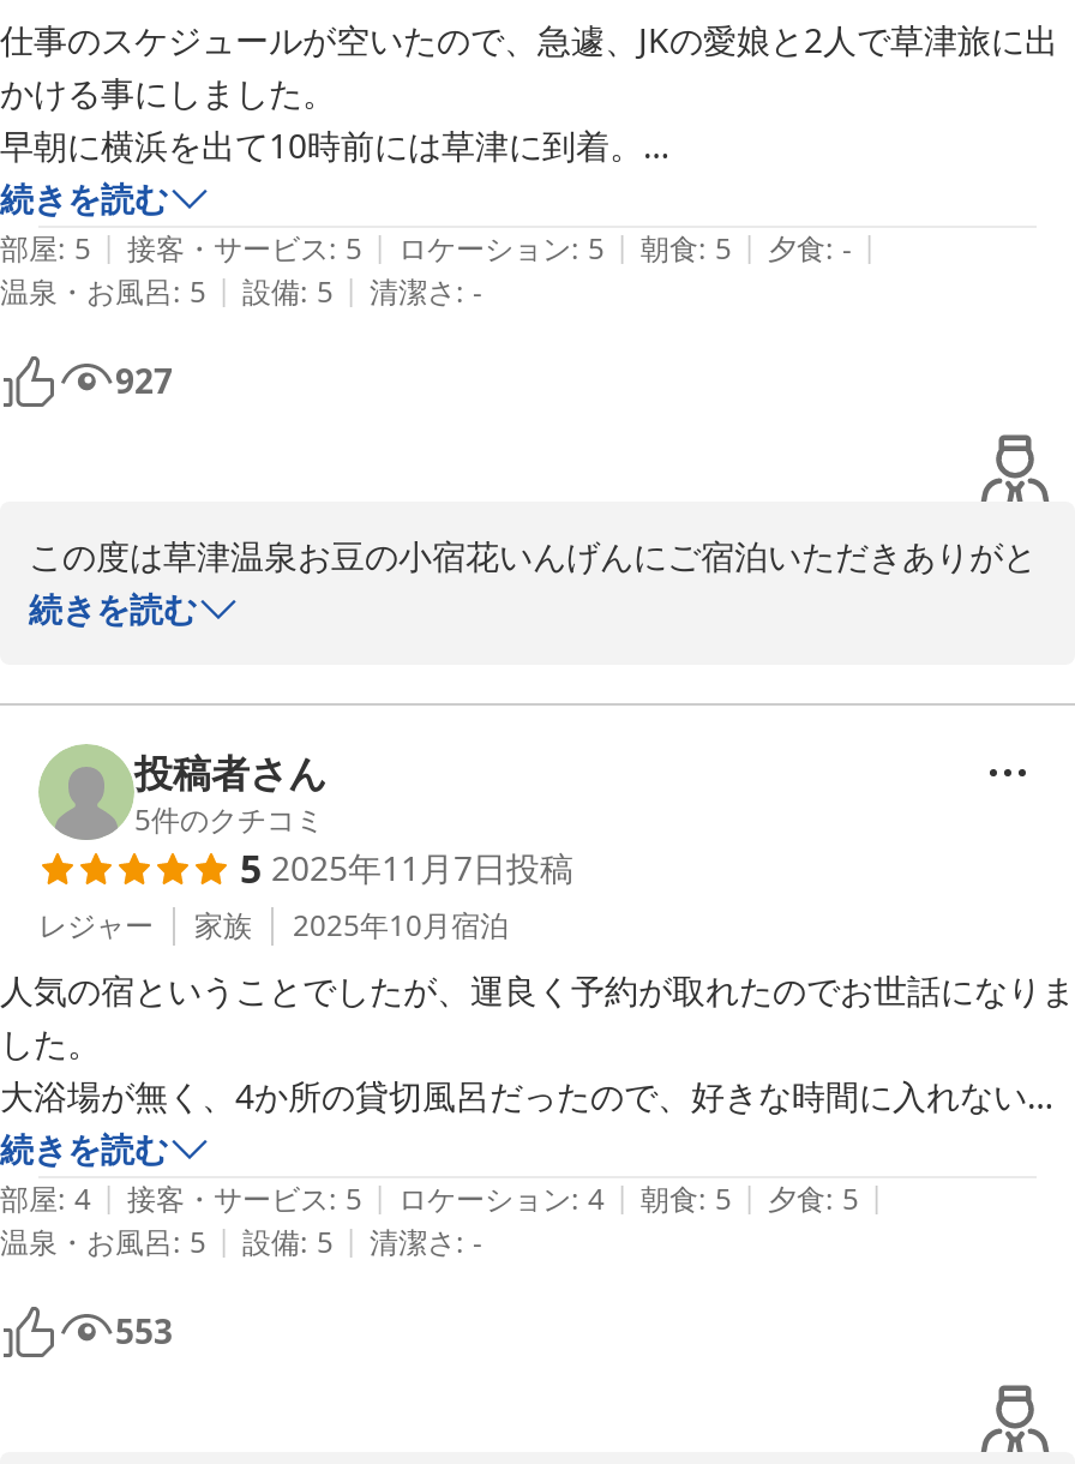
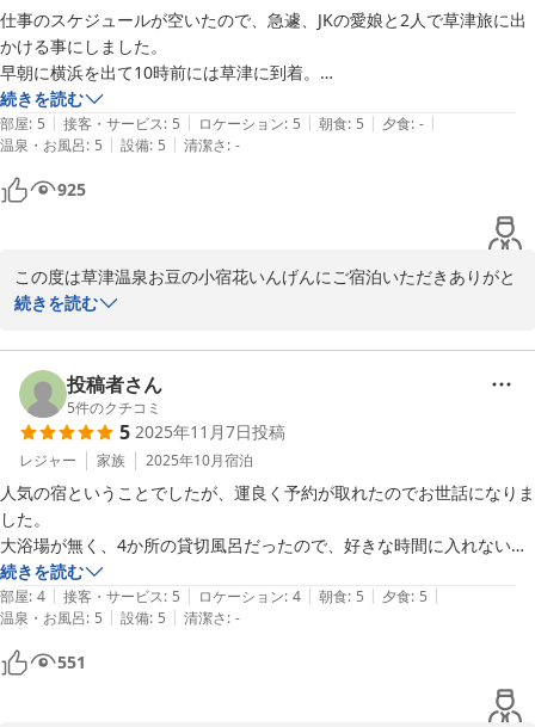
[115,358,173,403] 927 -> [57,178,86,201] 925
[115,1308,173,1354] 553 -> [57,651,86,673] 551

